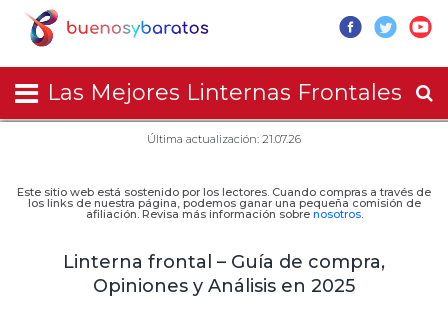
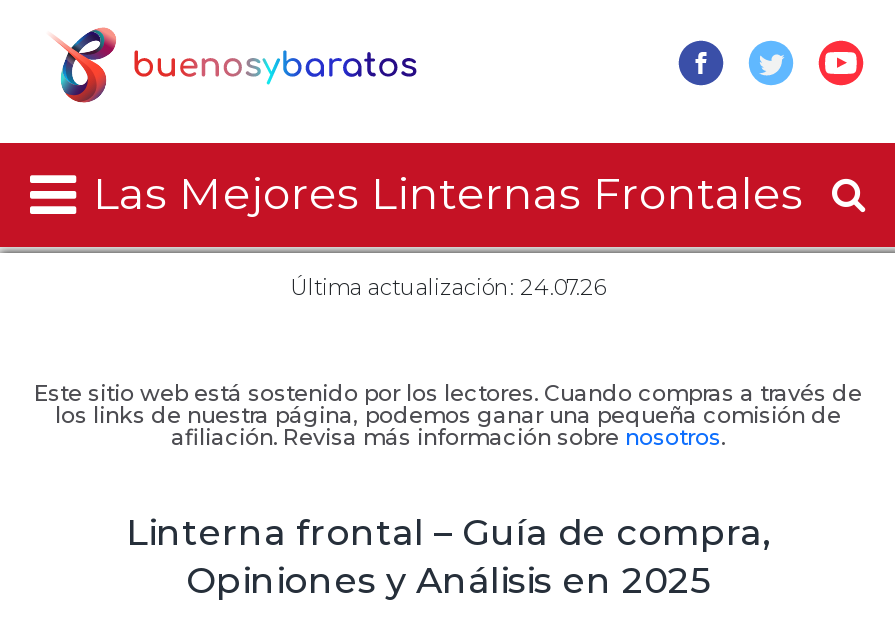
[147,132,301,146] Última actualización: 21.07.26 -> [290,273,606,301] Última actualización: 24.07.26

